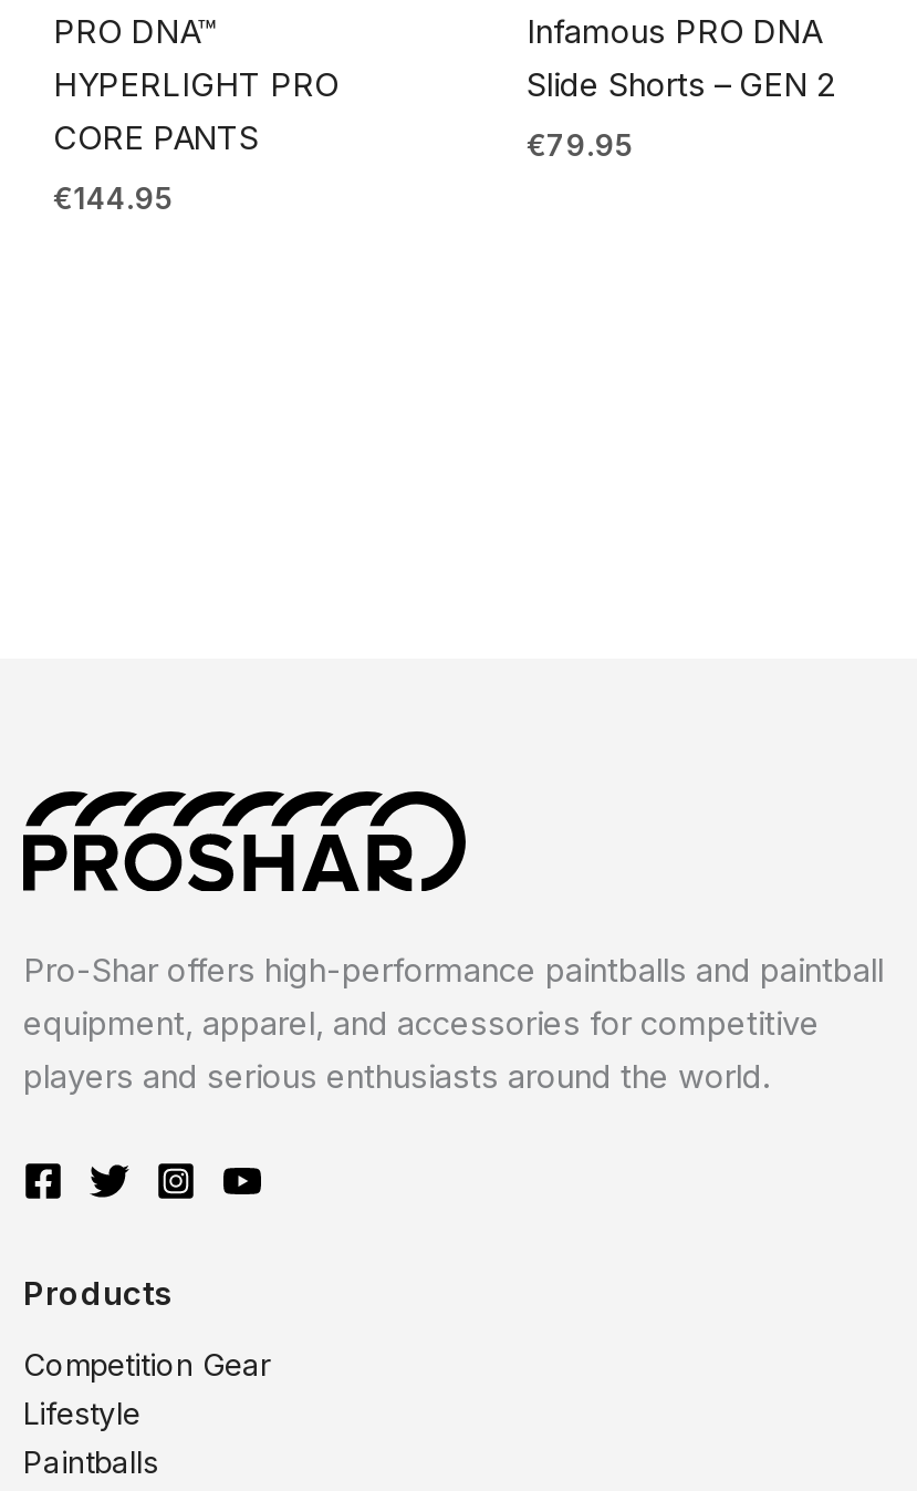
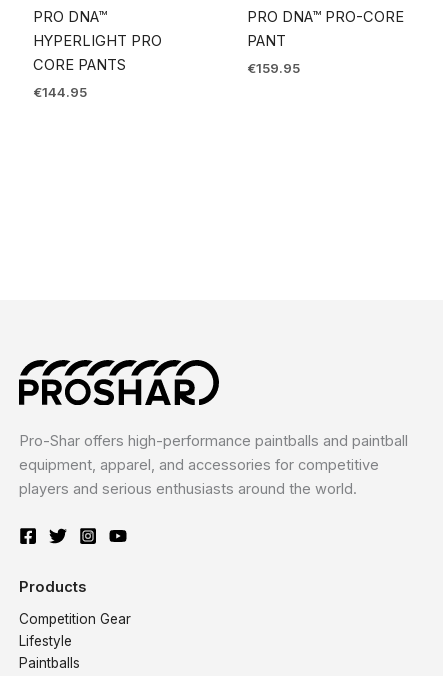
[527,12,834,104] Infamous PRO DNA | Slide Shorts – GEN 2 -> [246,8,403,50] PRO DNA™ PRO-CORE | PANT
[527,127,633,163] €79.95 -> [246,60,299,76] €159.95

